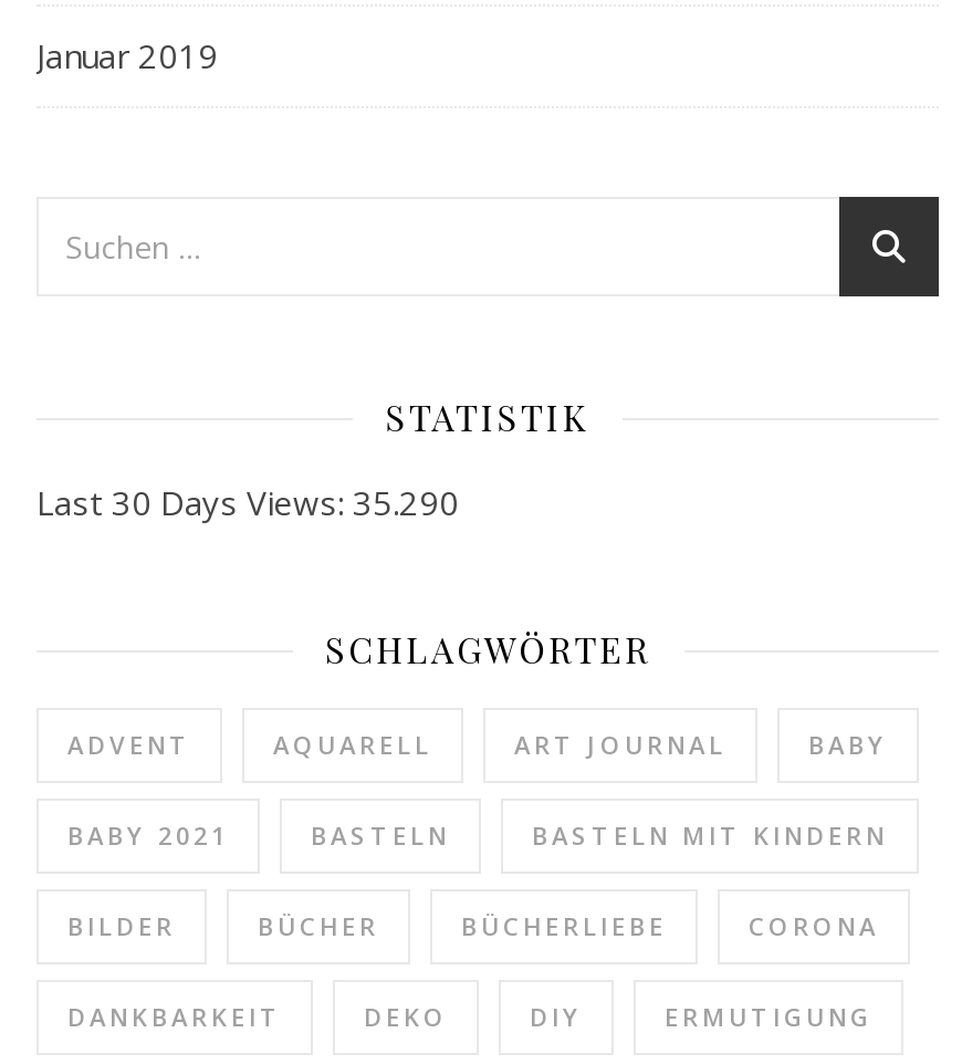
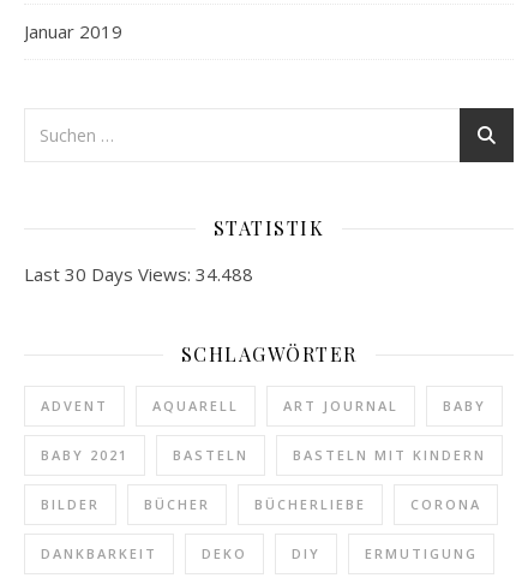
[36,480,459,524] Last 30 Days Views: 35.290 -> [24,262,253,286] Last 30 Days Views: 34.488

